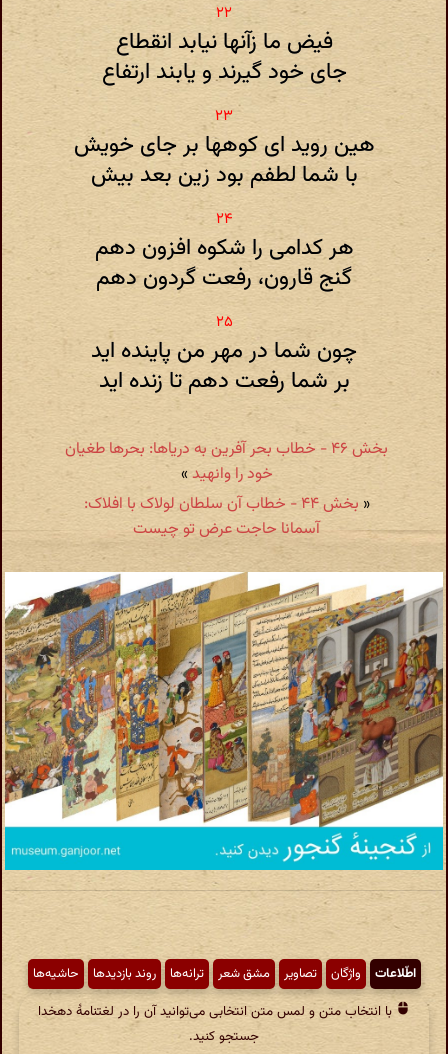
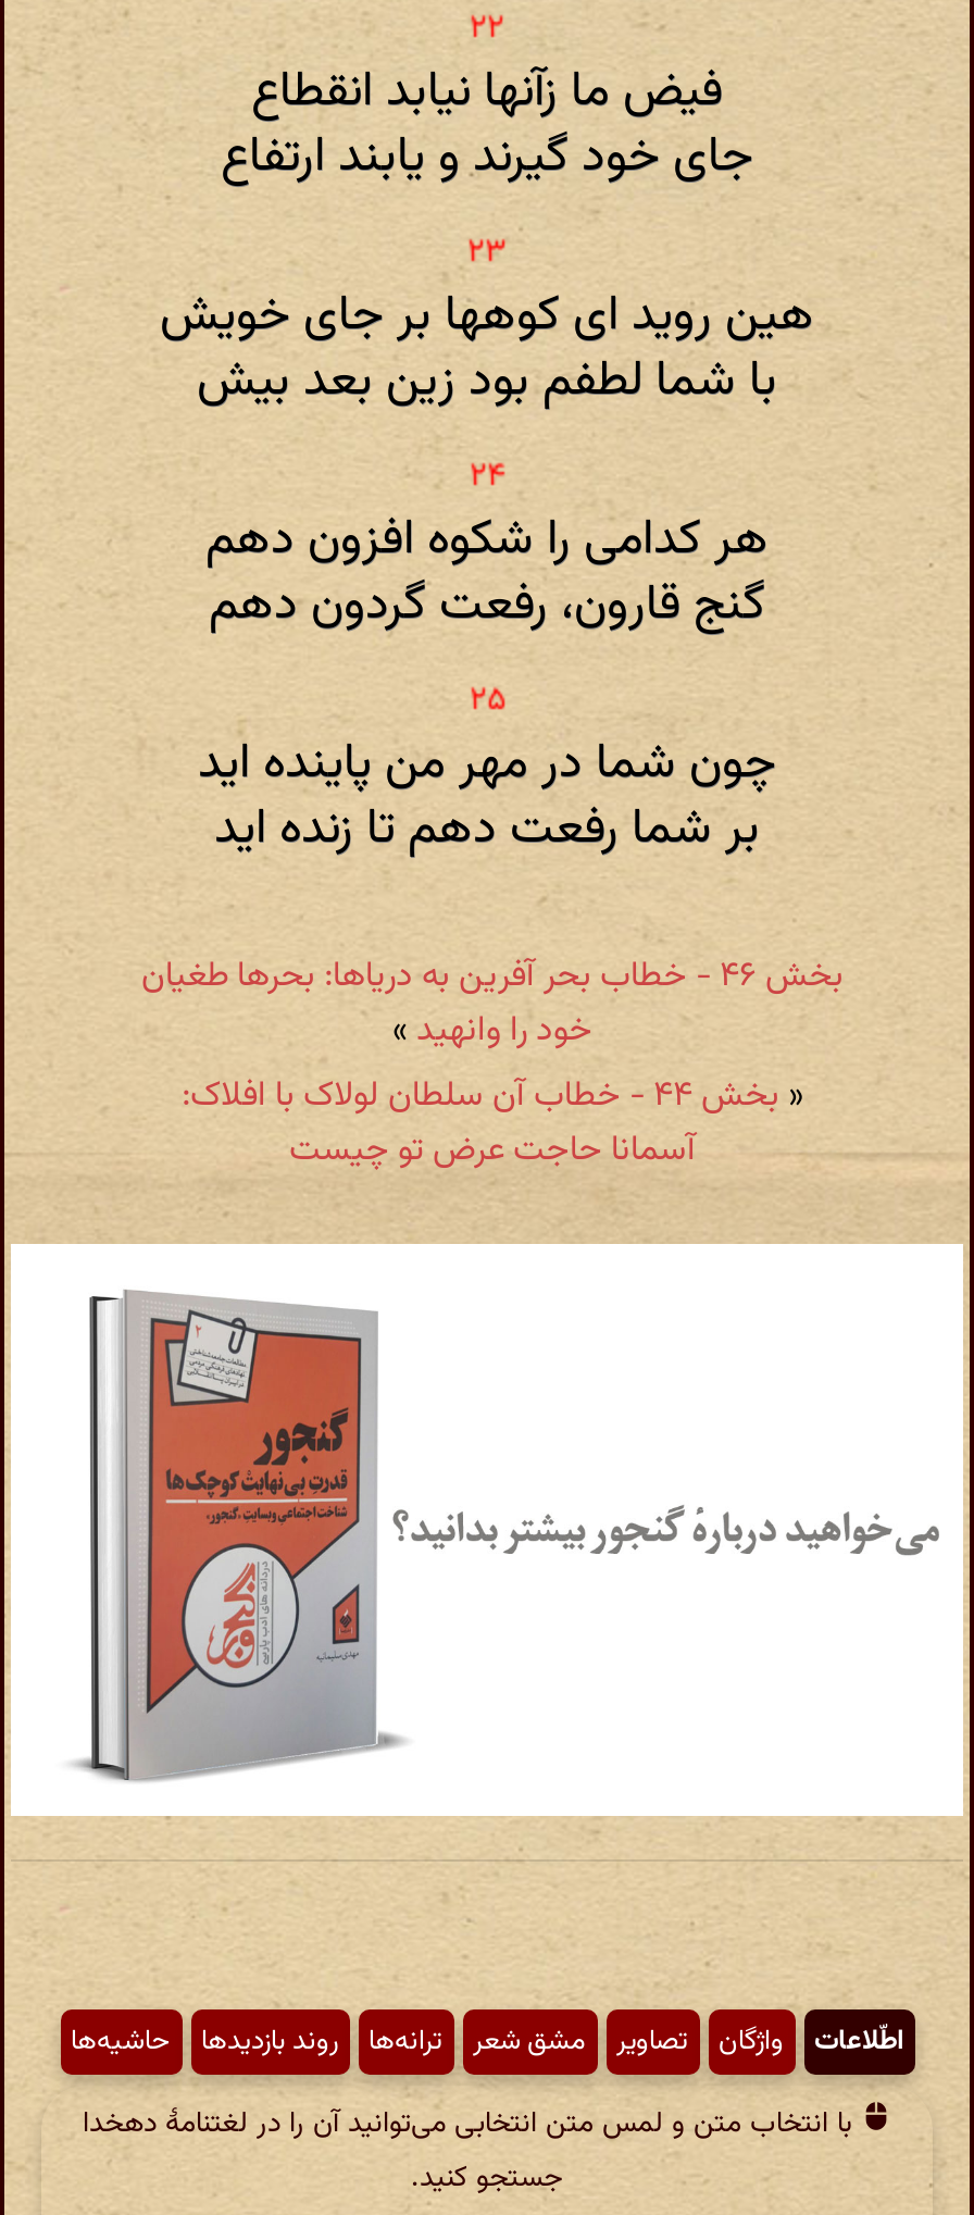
[4,573,444,871] [image] -> [9,1242,965,1818] [image]

